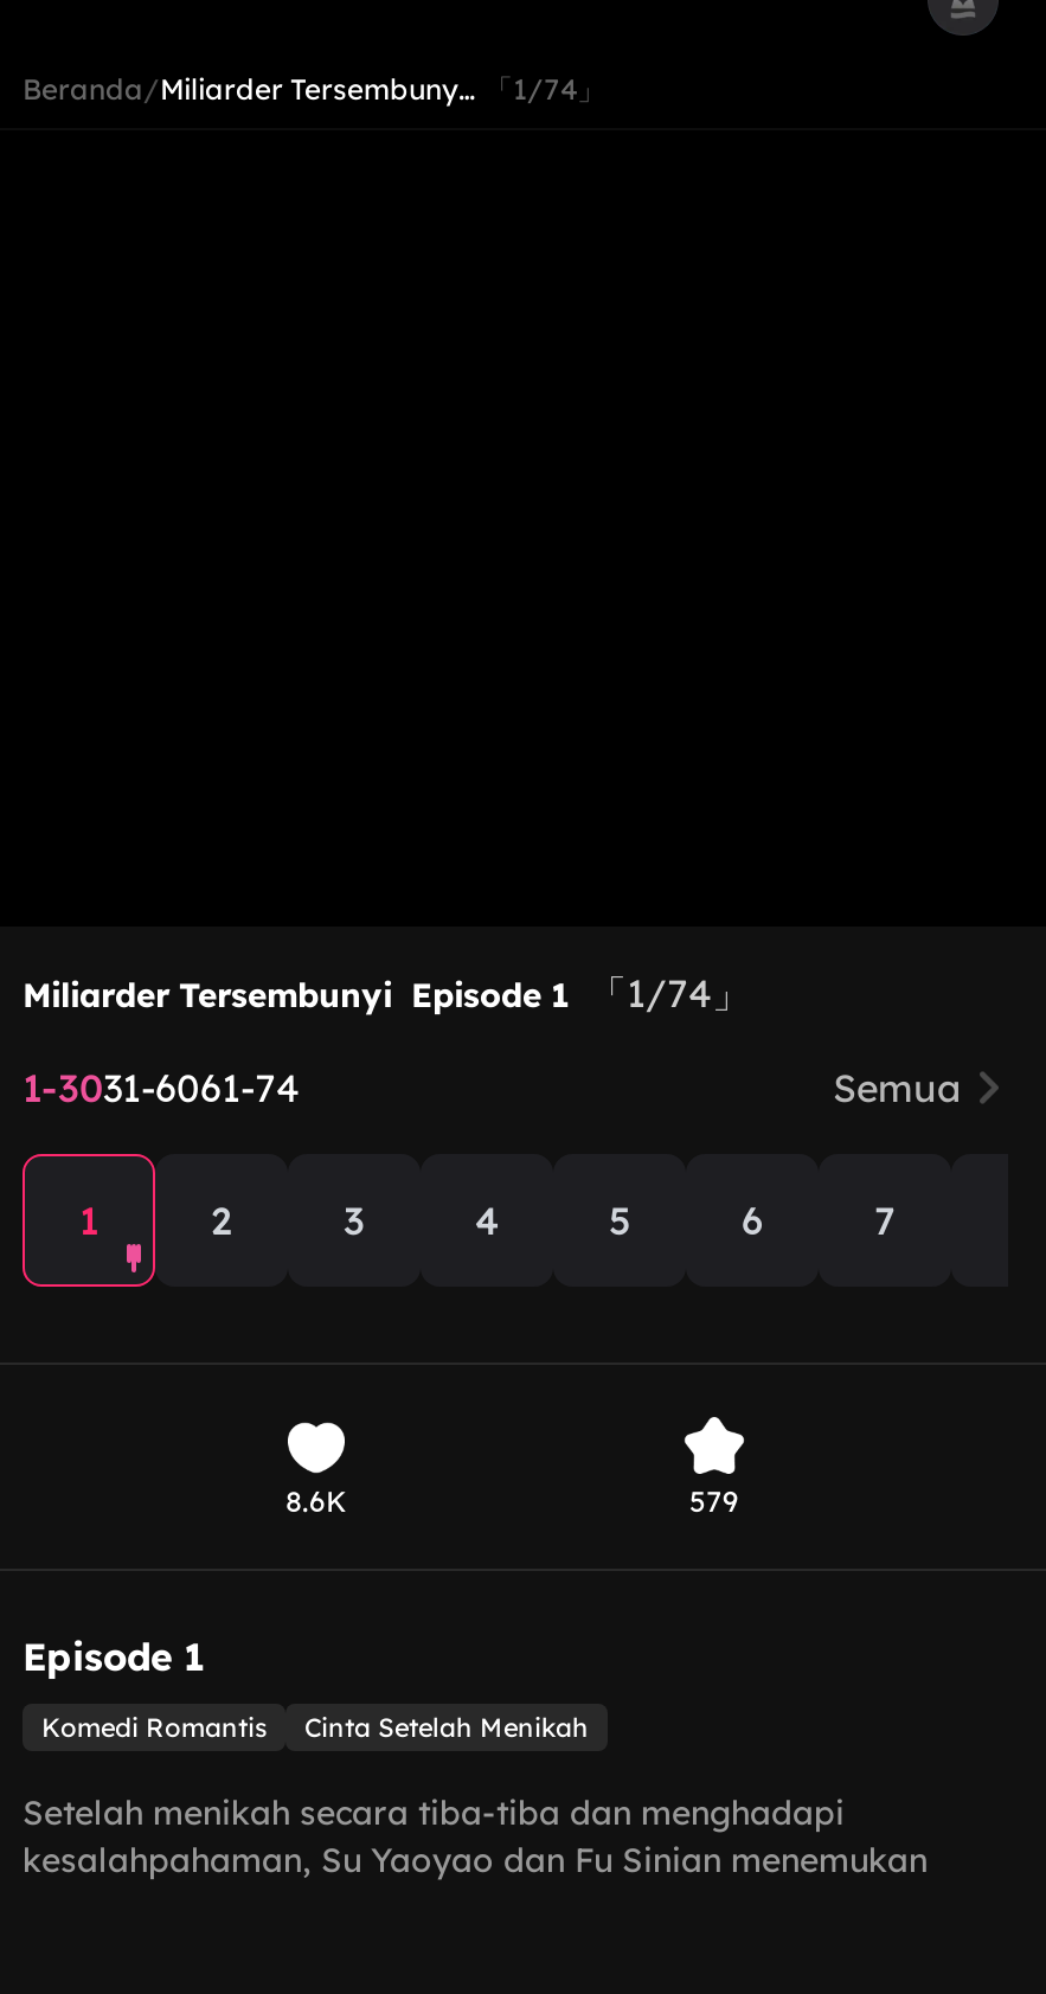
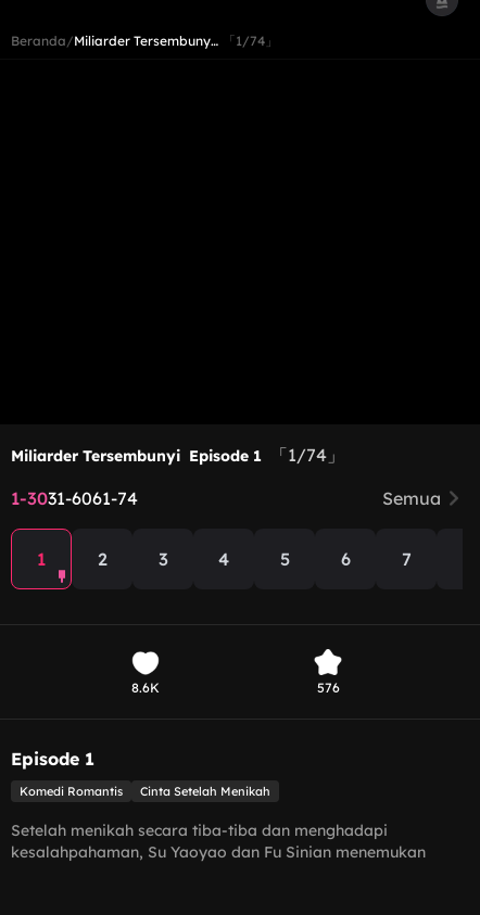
[689,1483,739,1519] 579 -> [317,679,339,696] 576

